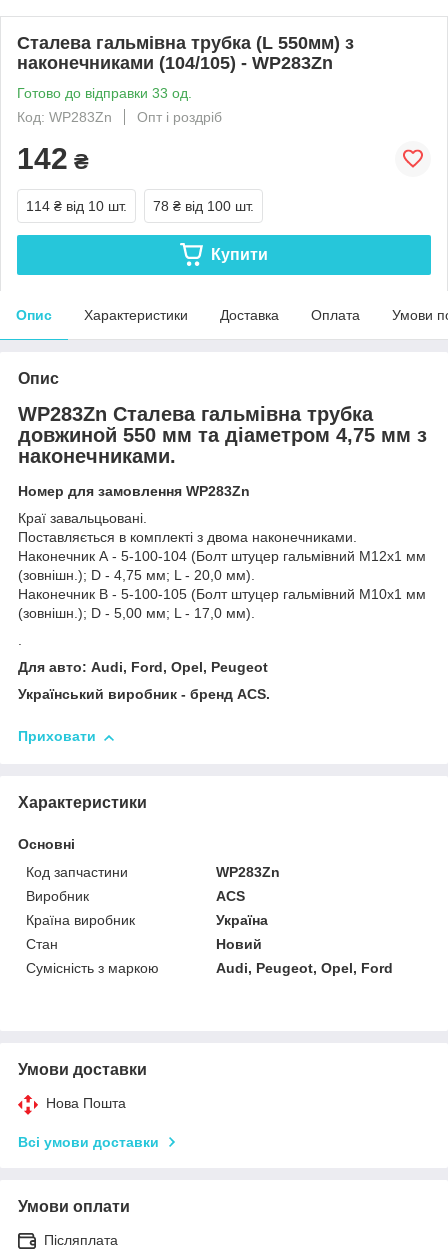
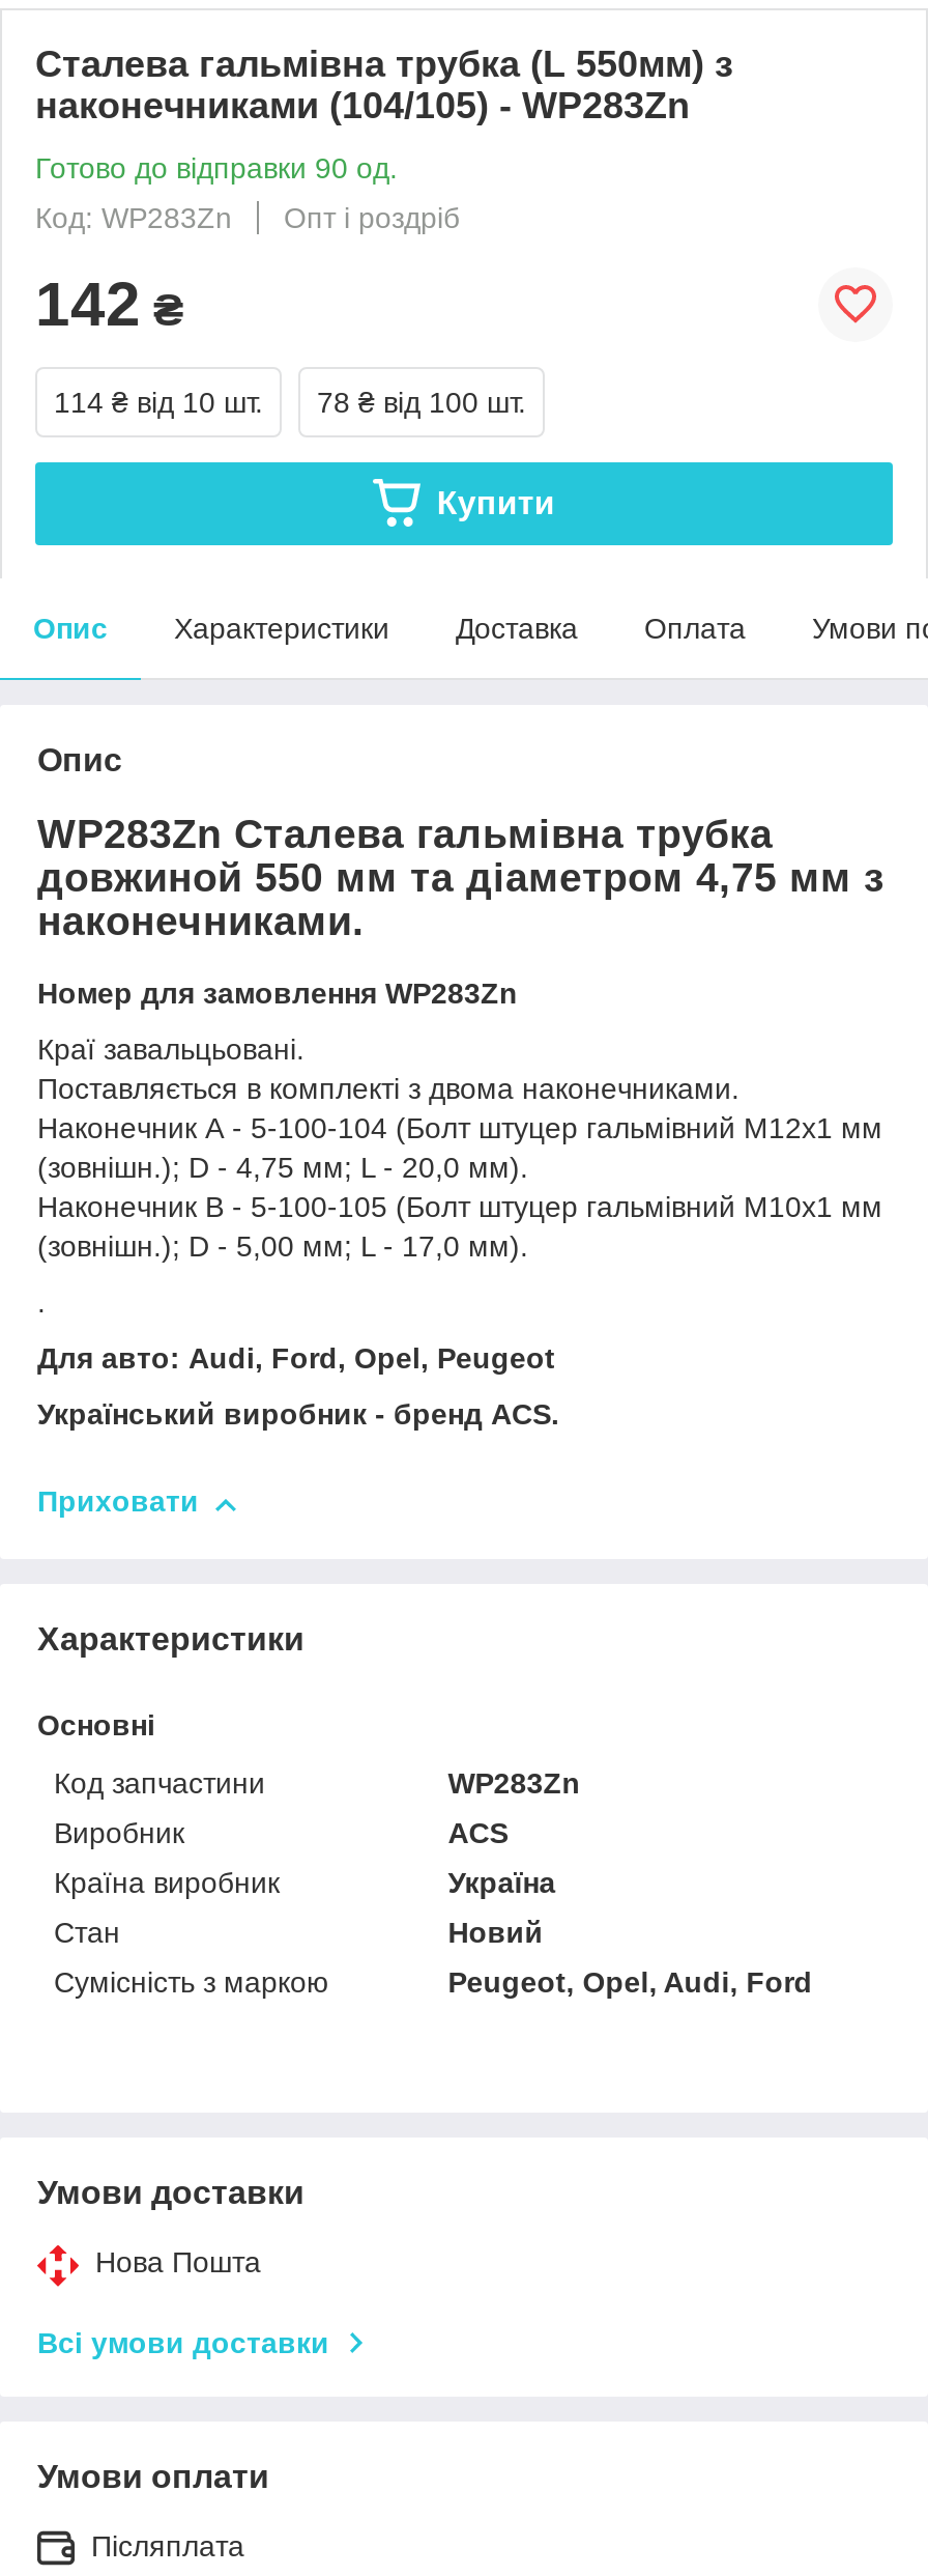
[17,85,192,101] Готово до відправки 33 од. -> [35,151,398,184] Готово до відправки 90 од.
[216,960,393,976] Audi, Peugeot, Opel, Ford -> [448,1965,812,1998] Peugeot, Opel, Audi, Ford

